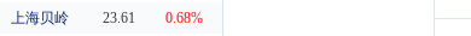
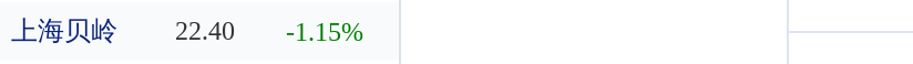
[103,10,135,26] 23.61 -> [175,15,235,46] 22.40
[165,10,203,27] 0.68% -> [286,16,363,47] -1.15%

